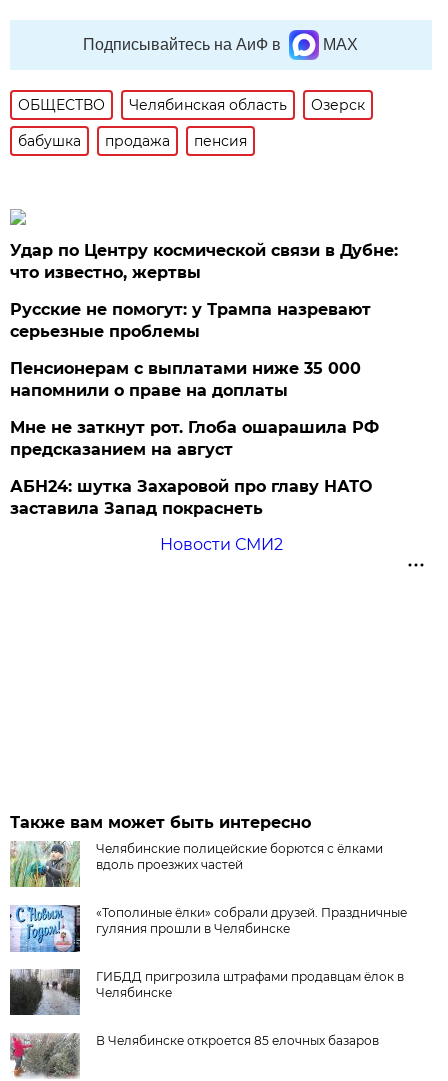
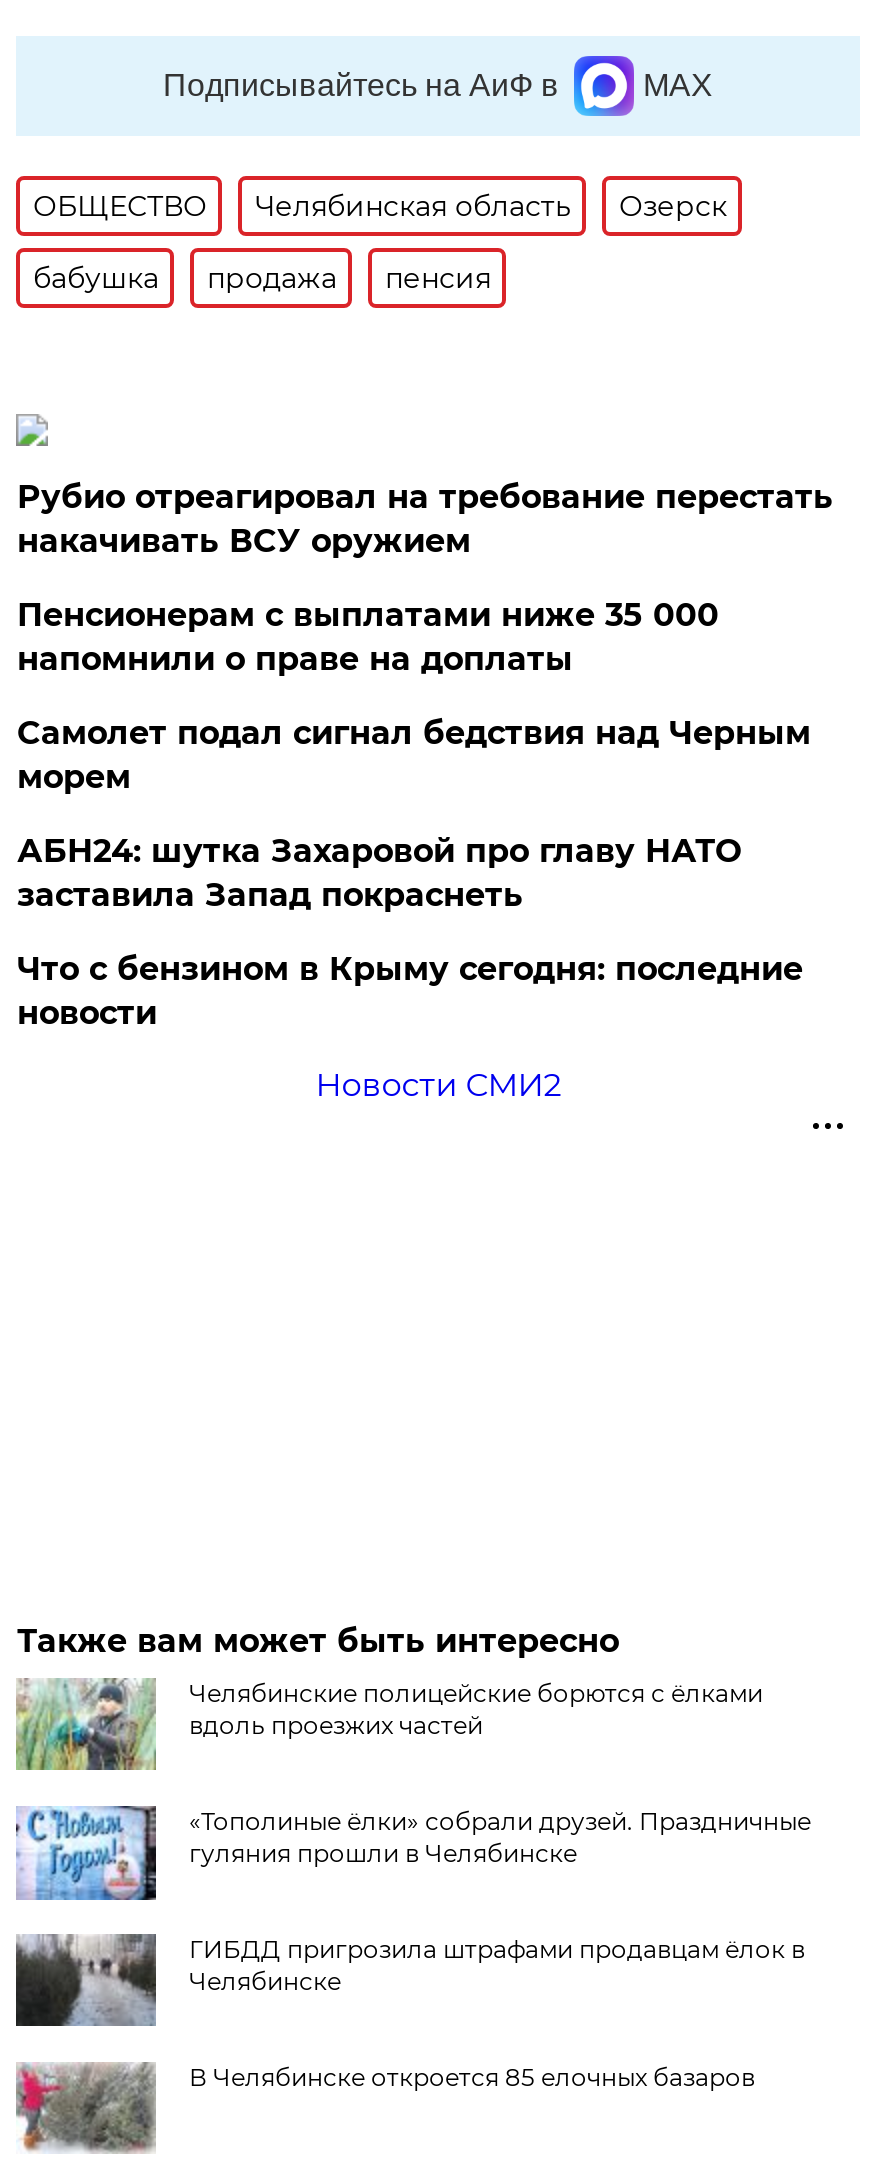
[10,241,398,341] Удар по Центру космической связи в Дубне: | что известно, жертвы | Русские не помогут: у Трампа назревают | серьезные проблемы -> [17,478,833,560] Рубио отреагировал на требование перестать | накачивать ВСУ оружием
moved [10,359,361,400] -> [17,596,719,678]: Пенсионерам с выплатами ниже 35 000 | напомнили о праве на доплаты
[10,418,379,459] Мне не заткнут рот. Глоба ошарашила РФ | предсказанием на август -> [17,714,811,796] Самолет подал сигнал бедствия над Черным | морем
moved [10,477,372,518] -> [17,832,741,914]: АБН24: шутка Захаровой про главу НАТО | заставила Запад покраснеть
none -> [17,950,803,1032] Что с бензином в Крыму сегодня: последние | новости

